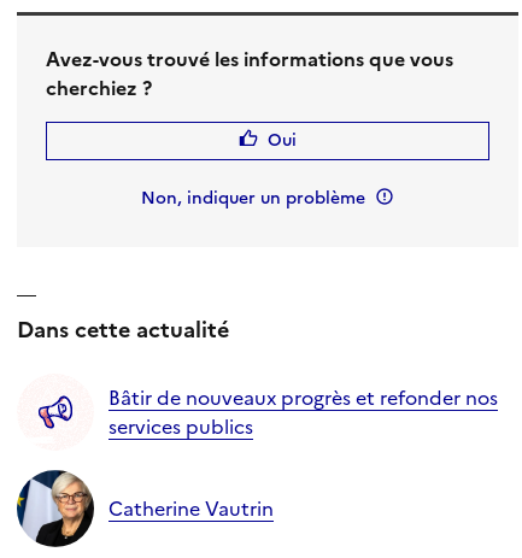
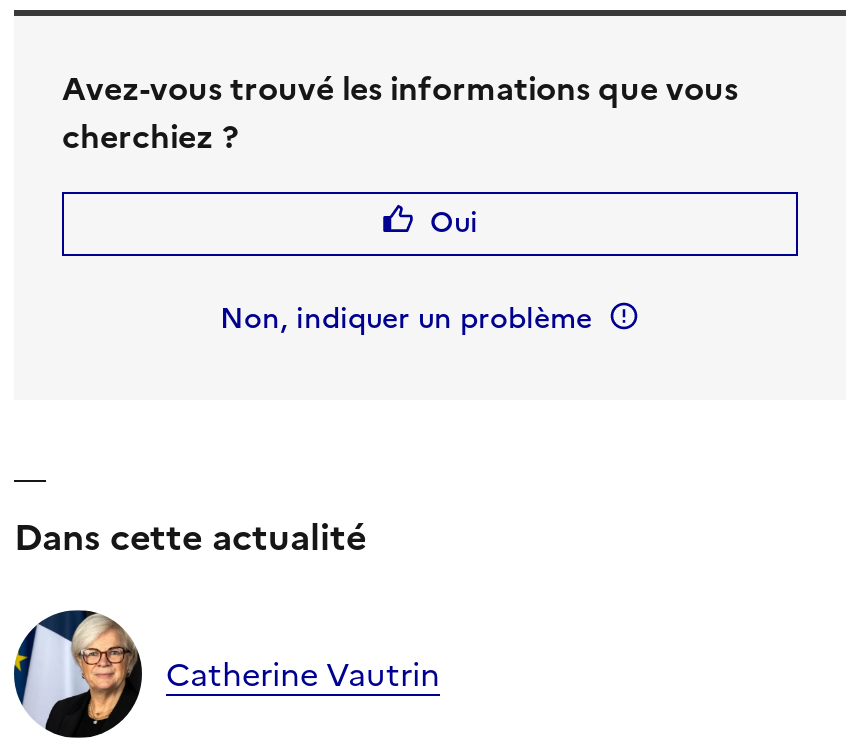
[23,383,498,440] [image] | Bâtir de nouveaux progrès et refonder nos | services publics -> none

